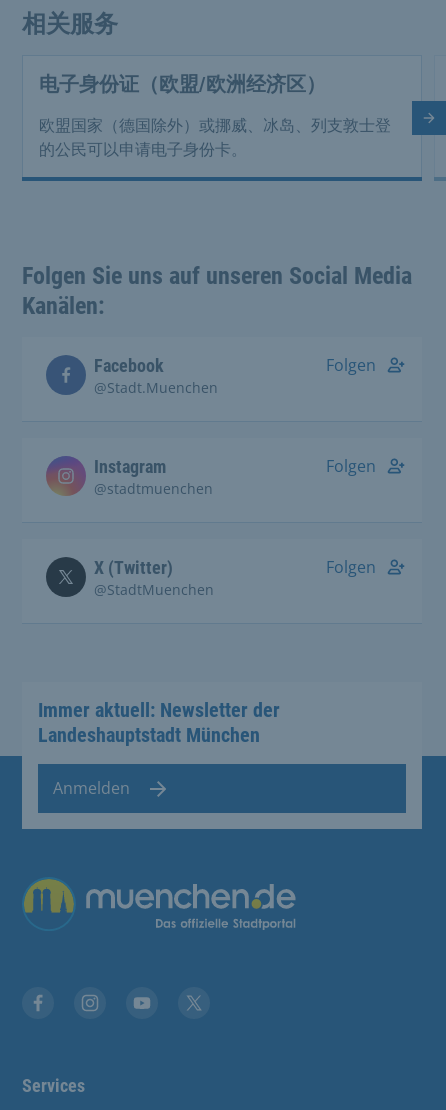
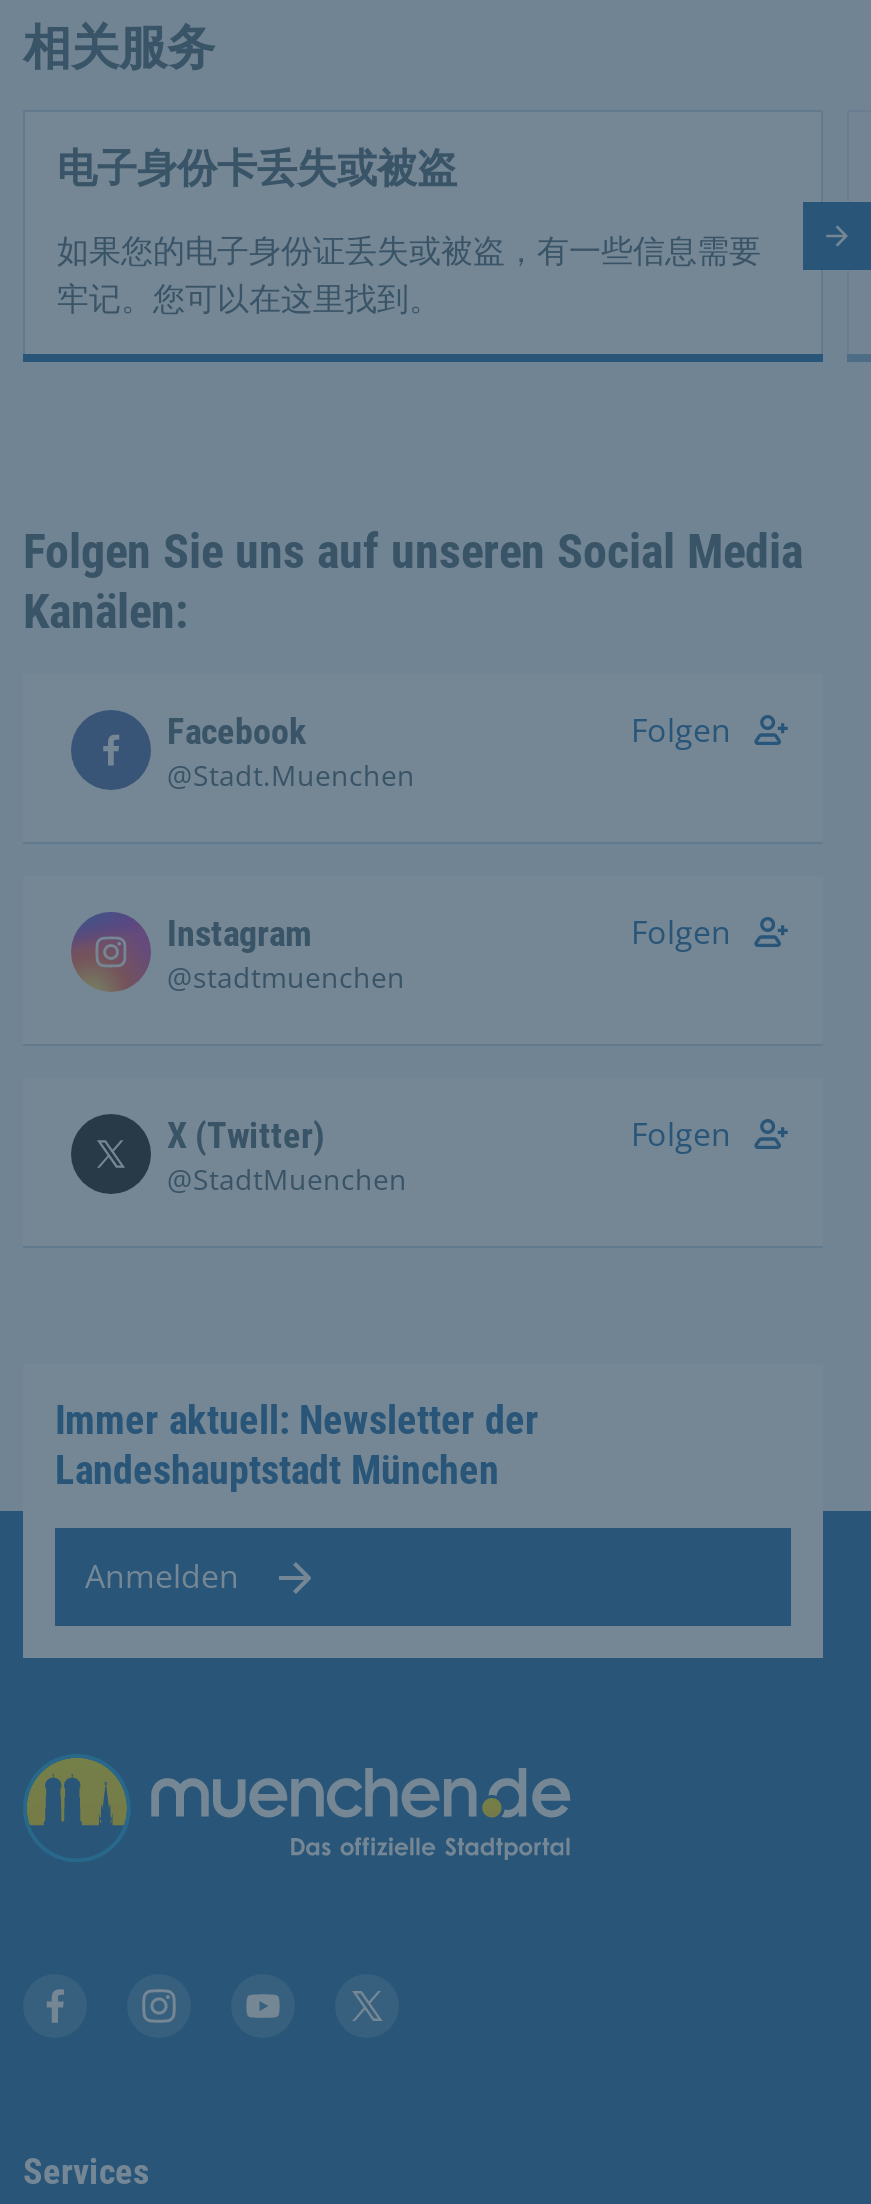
[39,72,326,96] 电子身份证（欧盟/欧洲经济区） -> [57,143,457,191] 电子身份卡丢失或被盗
[39,114,391,160] 欧盟国家（德国除外）或挪威、冰岛、列支敦士登 | 的公民可以申请电子身份卡。 -> [57,227,761,319] 如果您的电子身份证丢失或被盗，有一些信息需要 | 牢记。您可以在这里找到。

